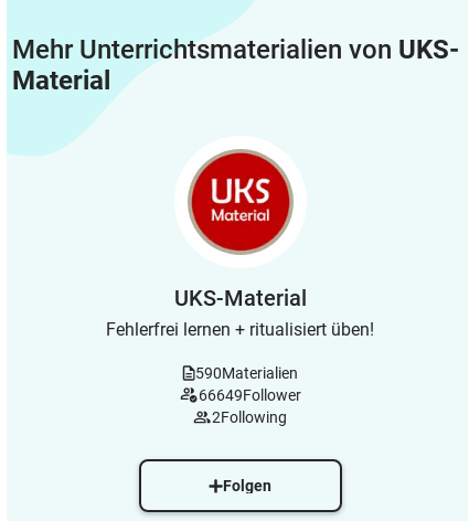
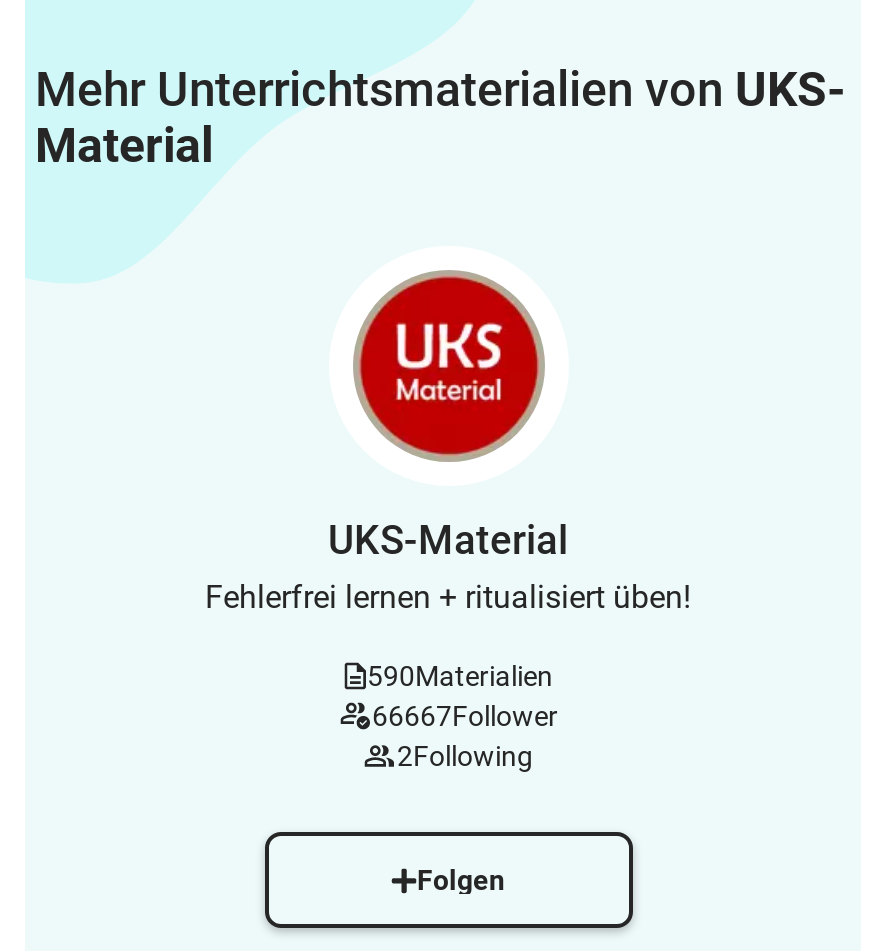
[198,386,301,404] 66649Follower -> [372,700,558,732] 66667Follower

